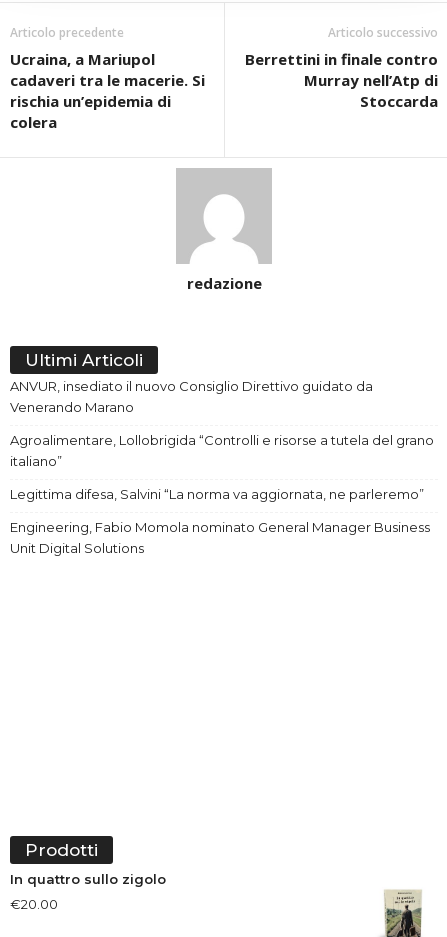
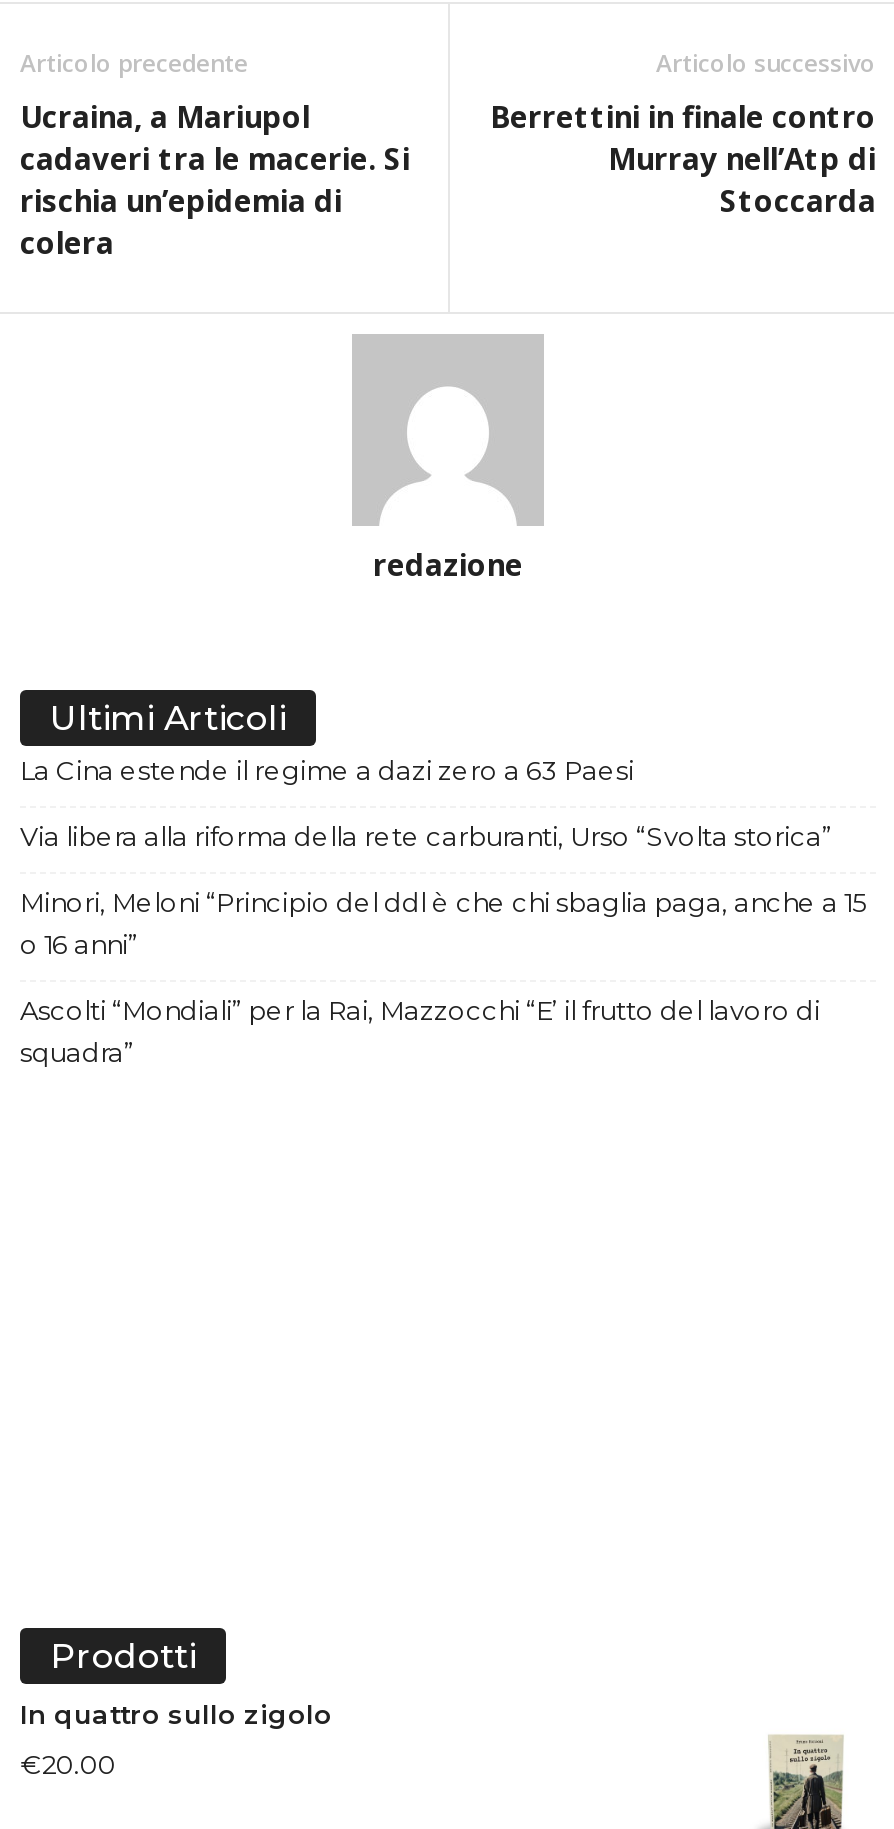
[10,378,373,415] ANVUR, insediato il nuovo Consiglio Direttivo guidato da | Venerando Marano -> [20,754,634,786] La Cina estende il regime a dazi zero a 63 Paesi
[10,432,434,469] Agroalimentare, Lollobrigida “Controlli e risorse a tutela del grano | italiano” -> [20,820,832,852] Via libera alla riforma della rete carburanti, Urso “Svolta storica”
[10,486,424,502] Legittima difesa, Salvini “La norma va aggiornata, ne parleremo” -> [20,886,866,960] Minori, Meloni “Principio del ddl è che chi sbaglia paga, anche a 15 | o 16 anni”
[10,519,430,556] Engineering, Fabio Momola nominato General Manager Business | Unit Digital Solutions -> [20,994,820,1068] Ascolti “Mondiali” per la Rai, Mazzocchi “E’ il frutto del lavoro di | squadra”

